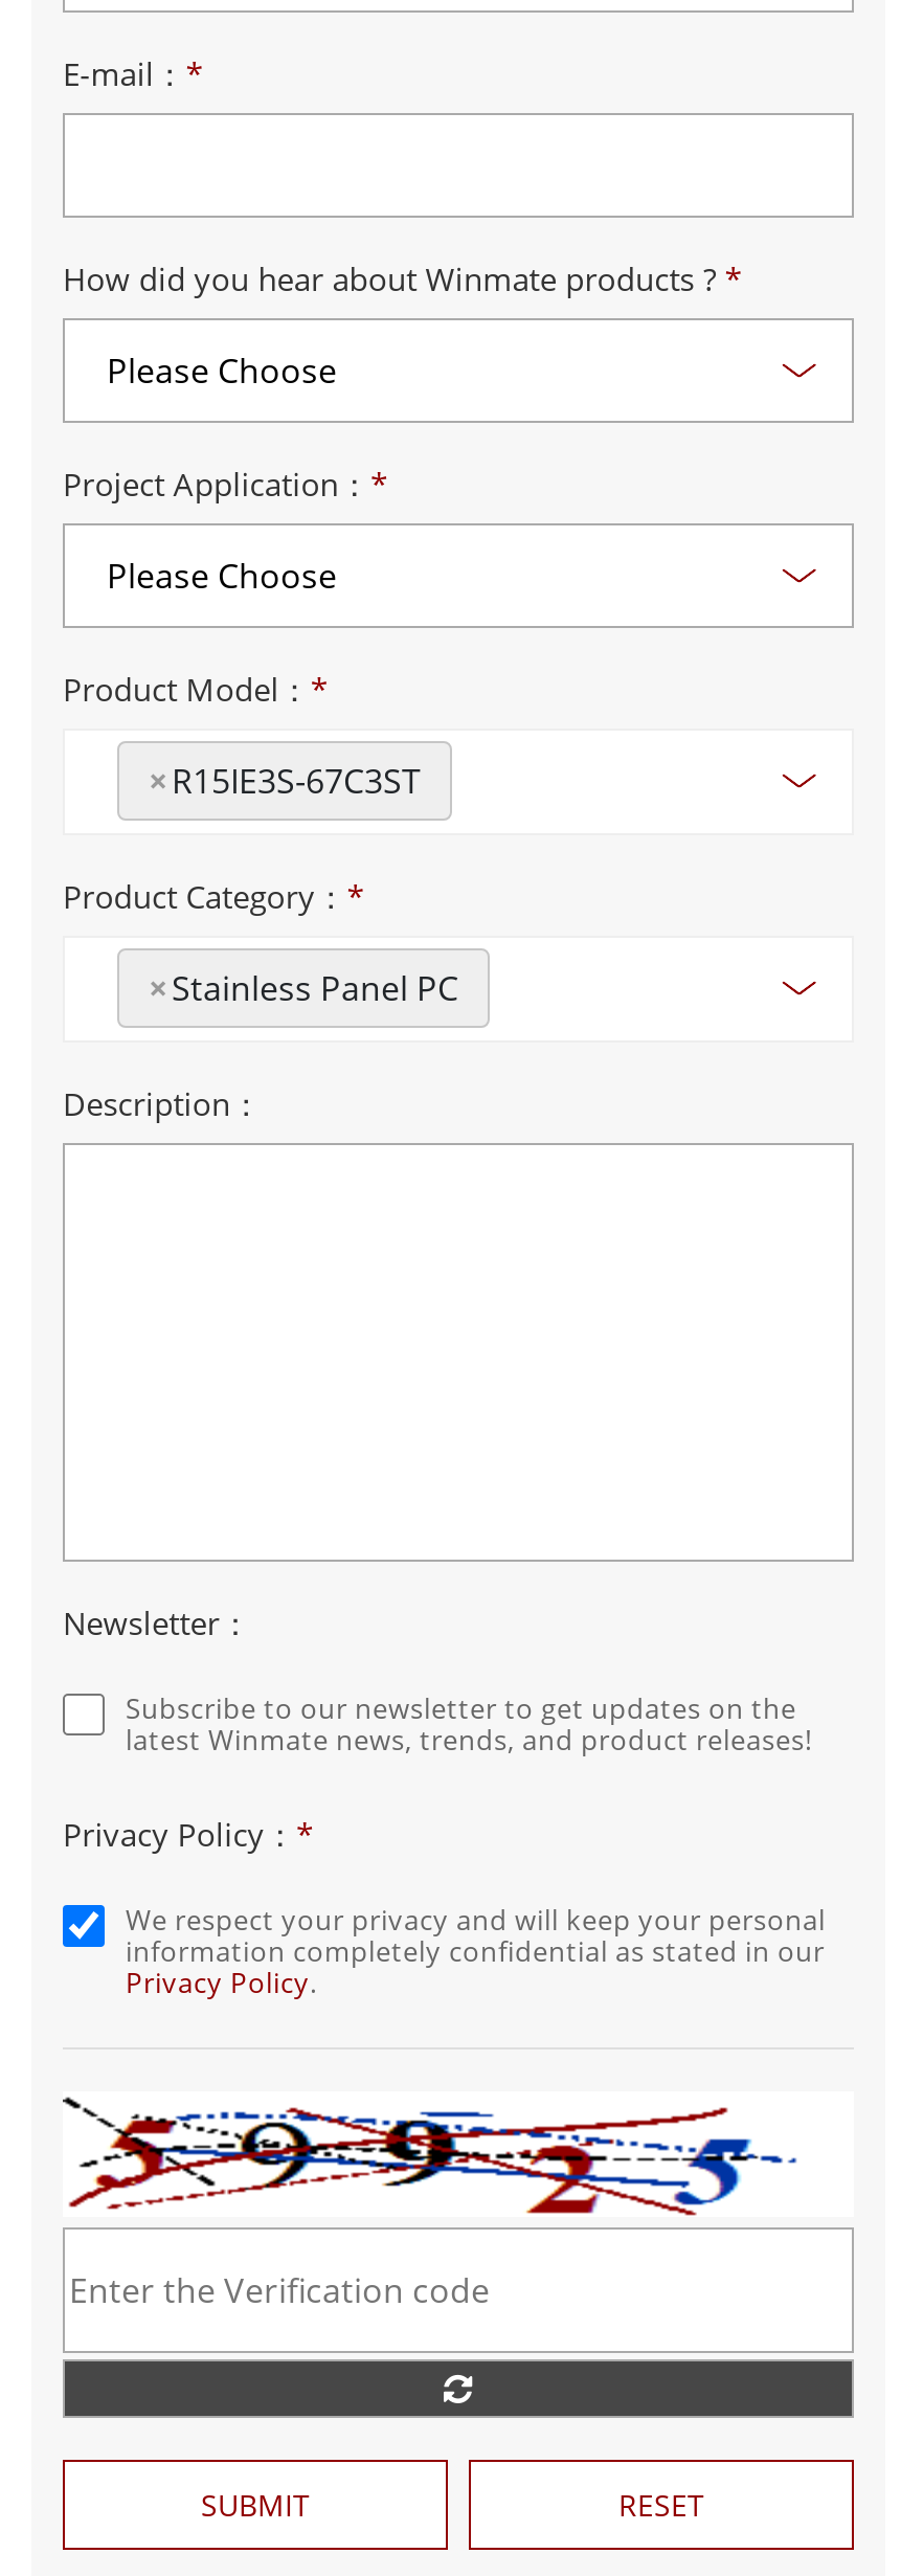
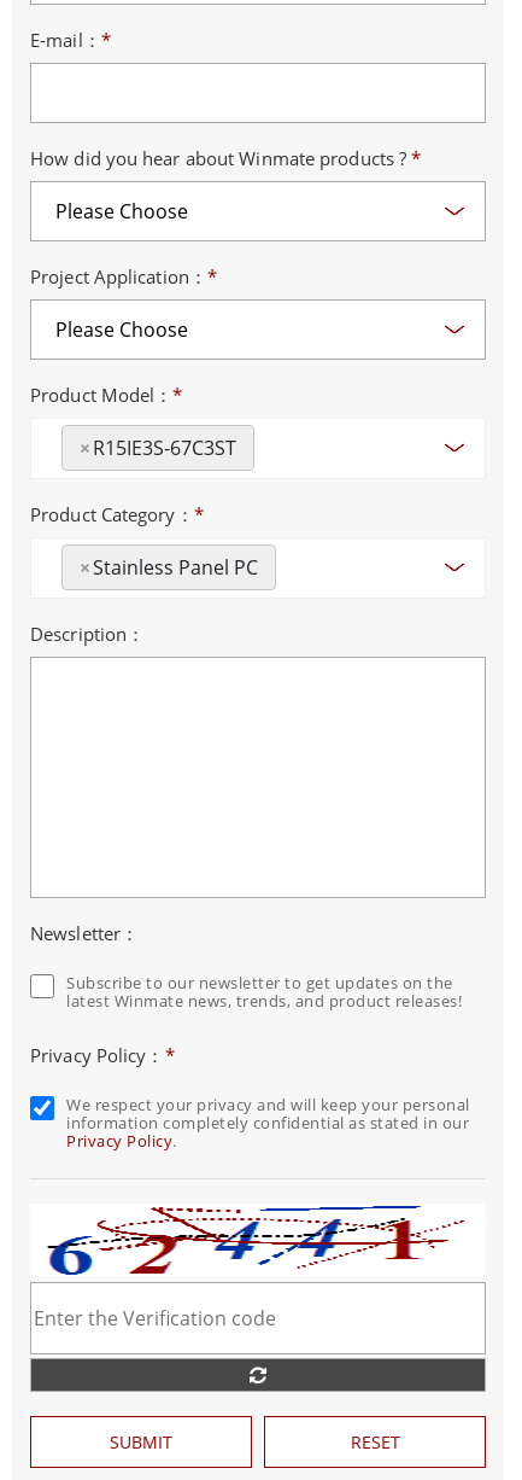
[61,2096,814,2217] [image] -> [30,1205,465,1276] [image]

